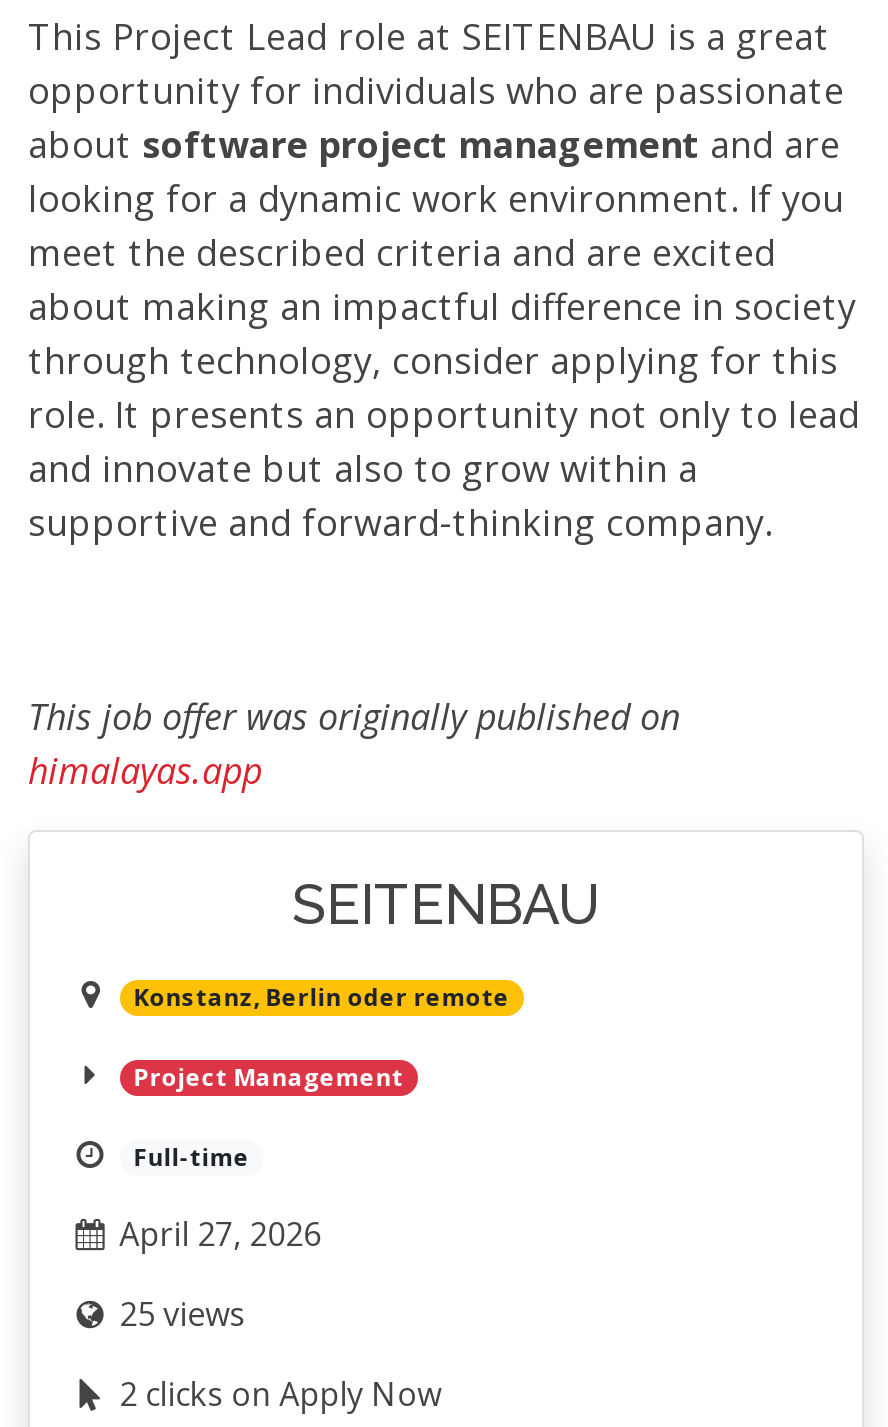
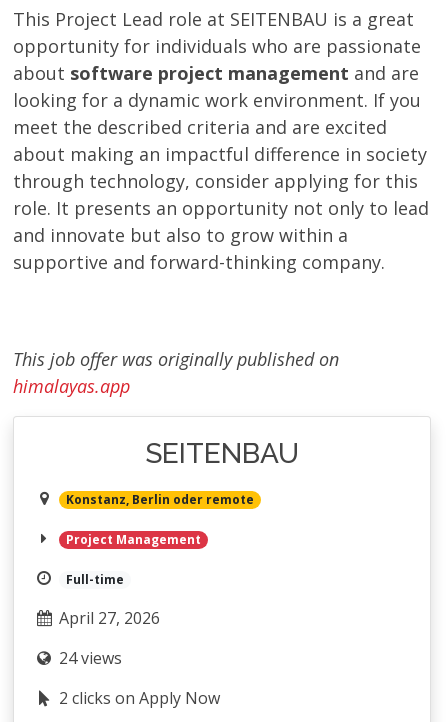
[111,1292,245,1336] 25 views -> [55,647,122,669] 24 views

